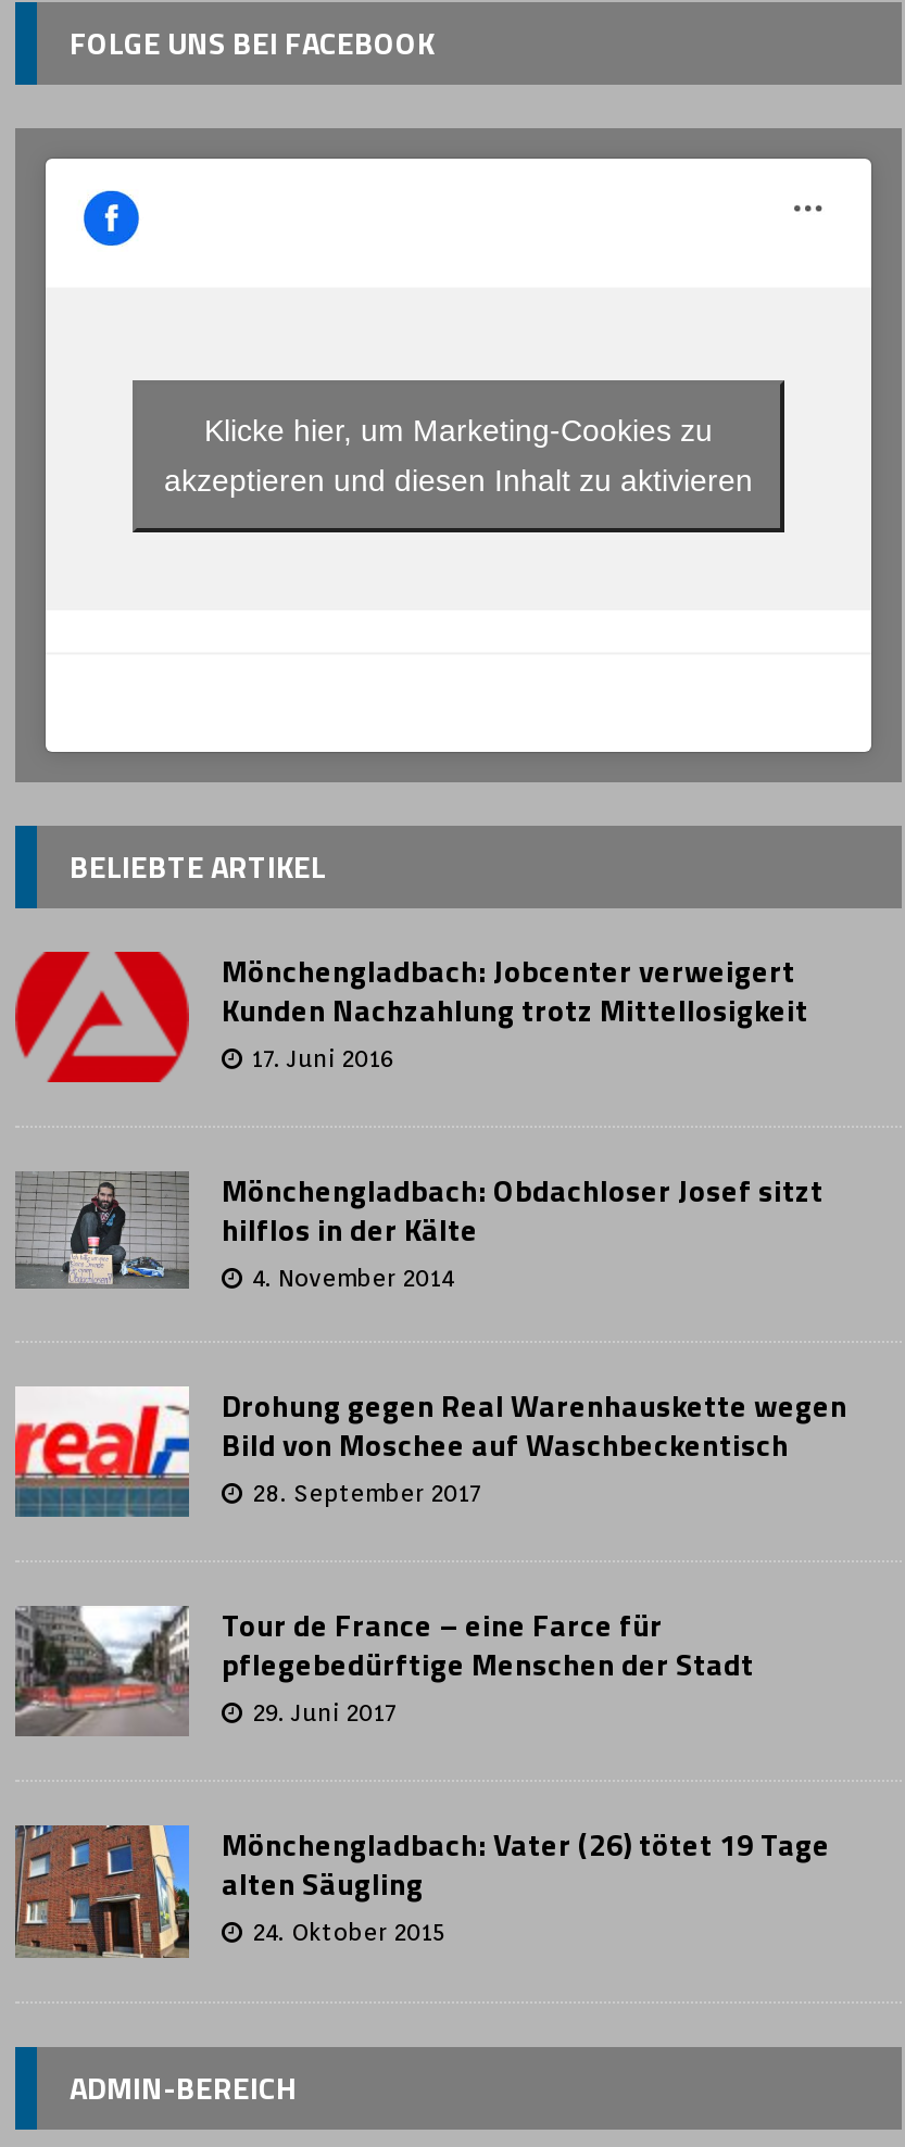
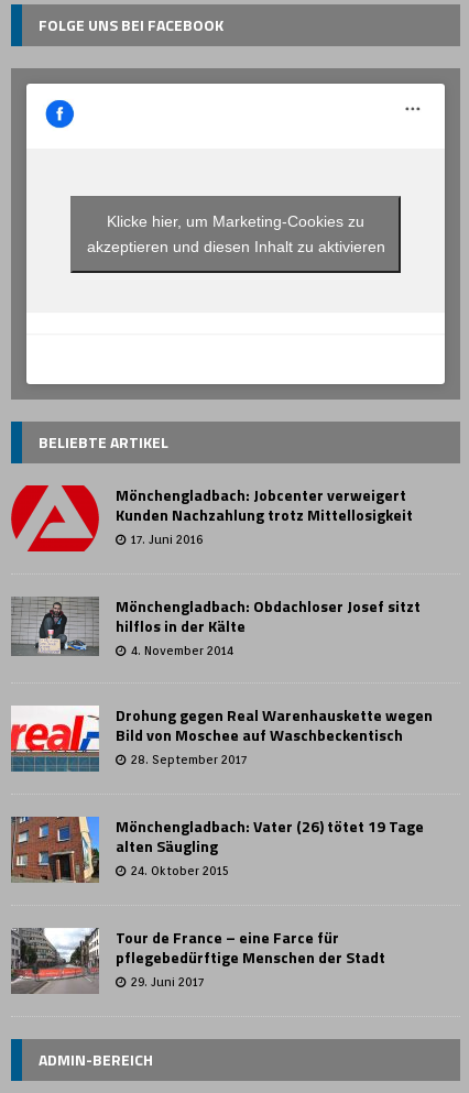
moved [15,1603,754,1734] -> [11,926,385,994]: [image] | Tour de France – eine Farce für | pflegebedürftige Menschen der Stadt | 29. Juni 2017
moved [13,1821,830,1960] -> [10,815,424,885]: [image] | Mönchengladbach: Vater (26) tötet 19 Tage | alten Säugling | 24. Oktober 2015

